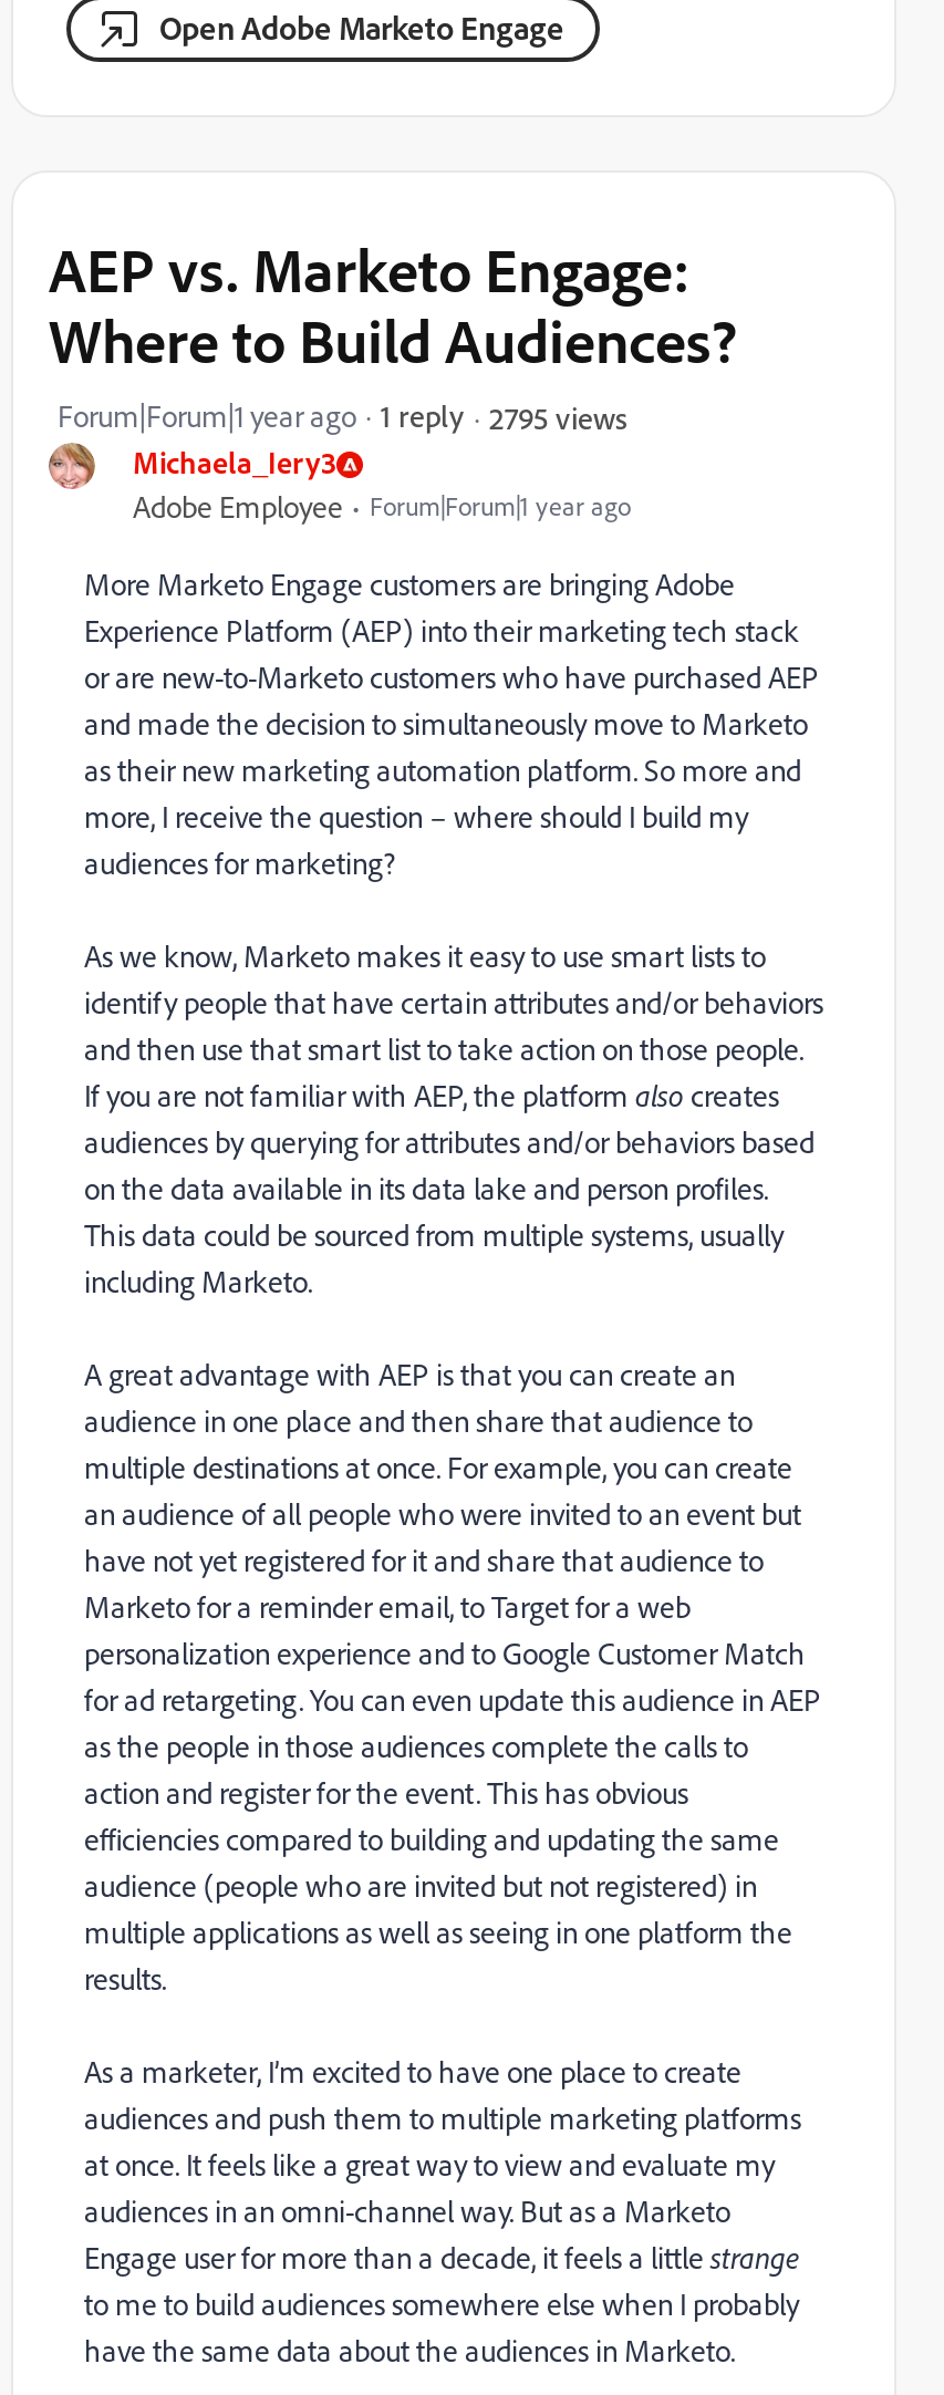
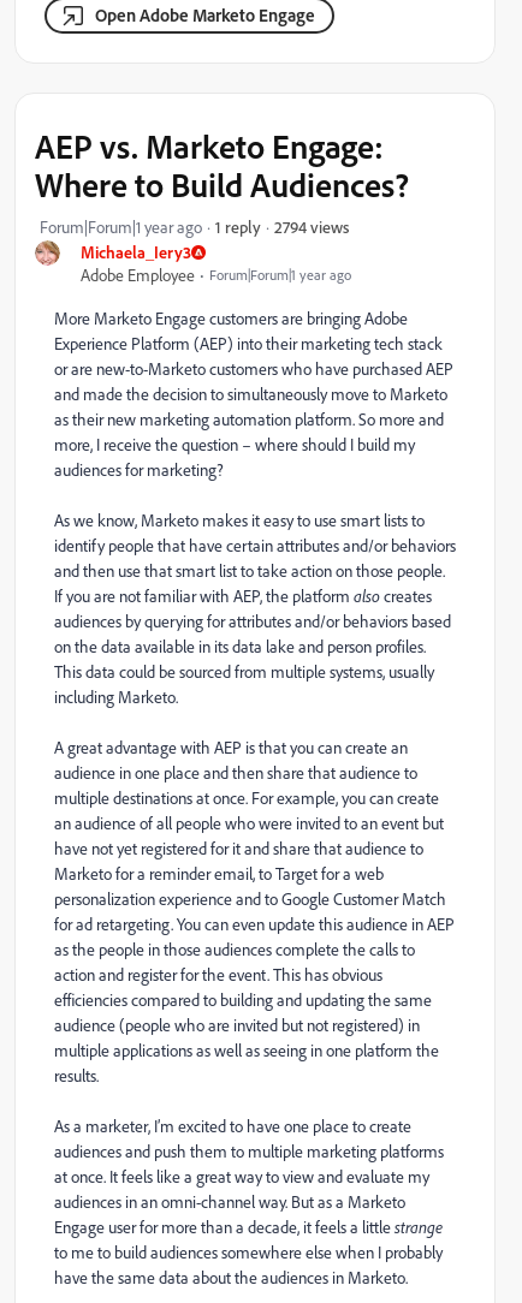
[489,397,626,435] 2795 views -> [274,216,349,236] 2794 views

